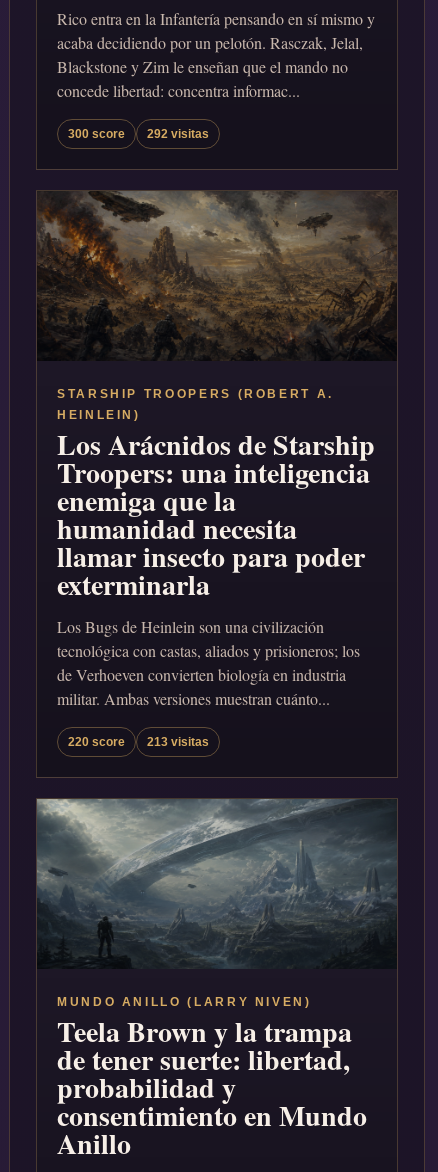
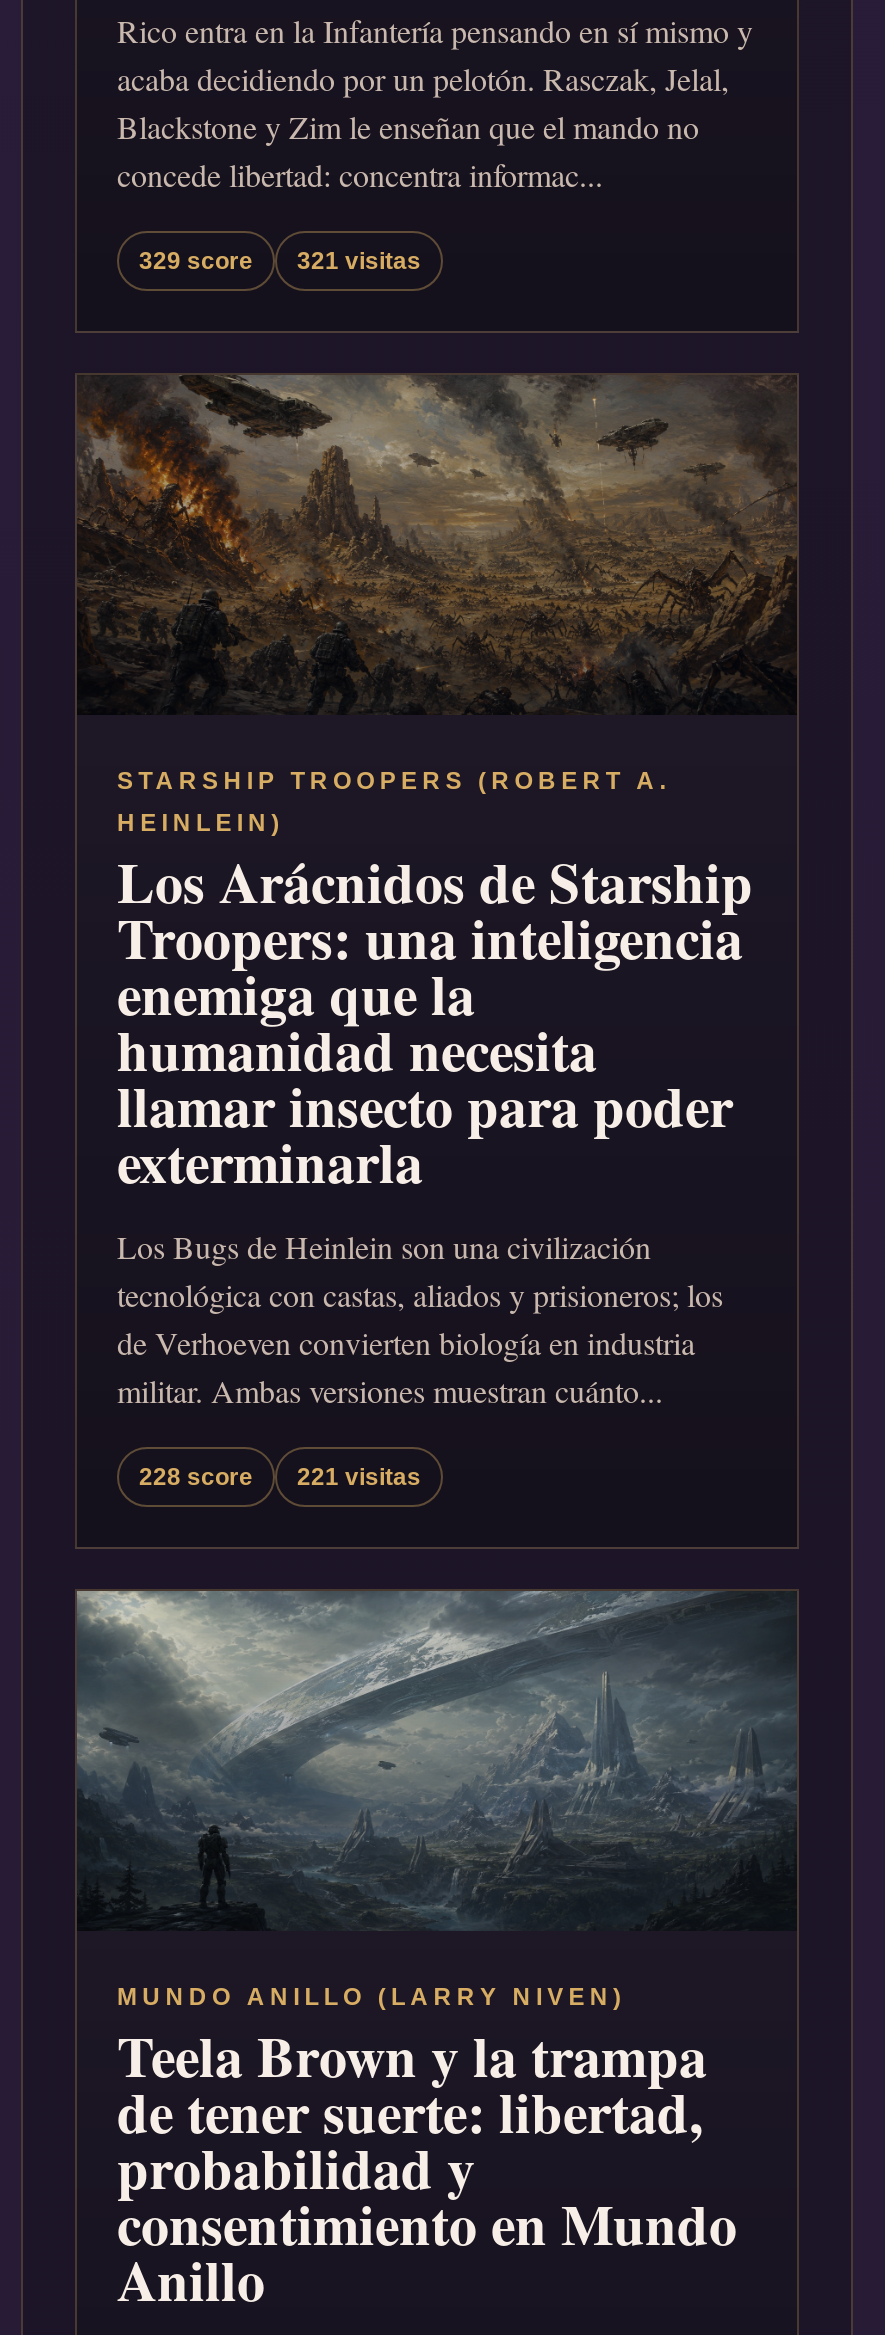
[68,127,125,141] 300 score -> [139,247,253,275] 329 score
[147,127,209,141] 292 visitas -> [297,247,421,275] 321 visitas
[68,735,125,749] 220 score -> [139,1463,253,1491] 228 score
[147,735,209,749] 213 visitas -> [297,1463,421,1491] 221 visitas

